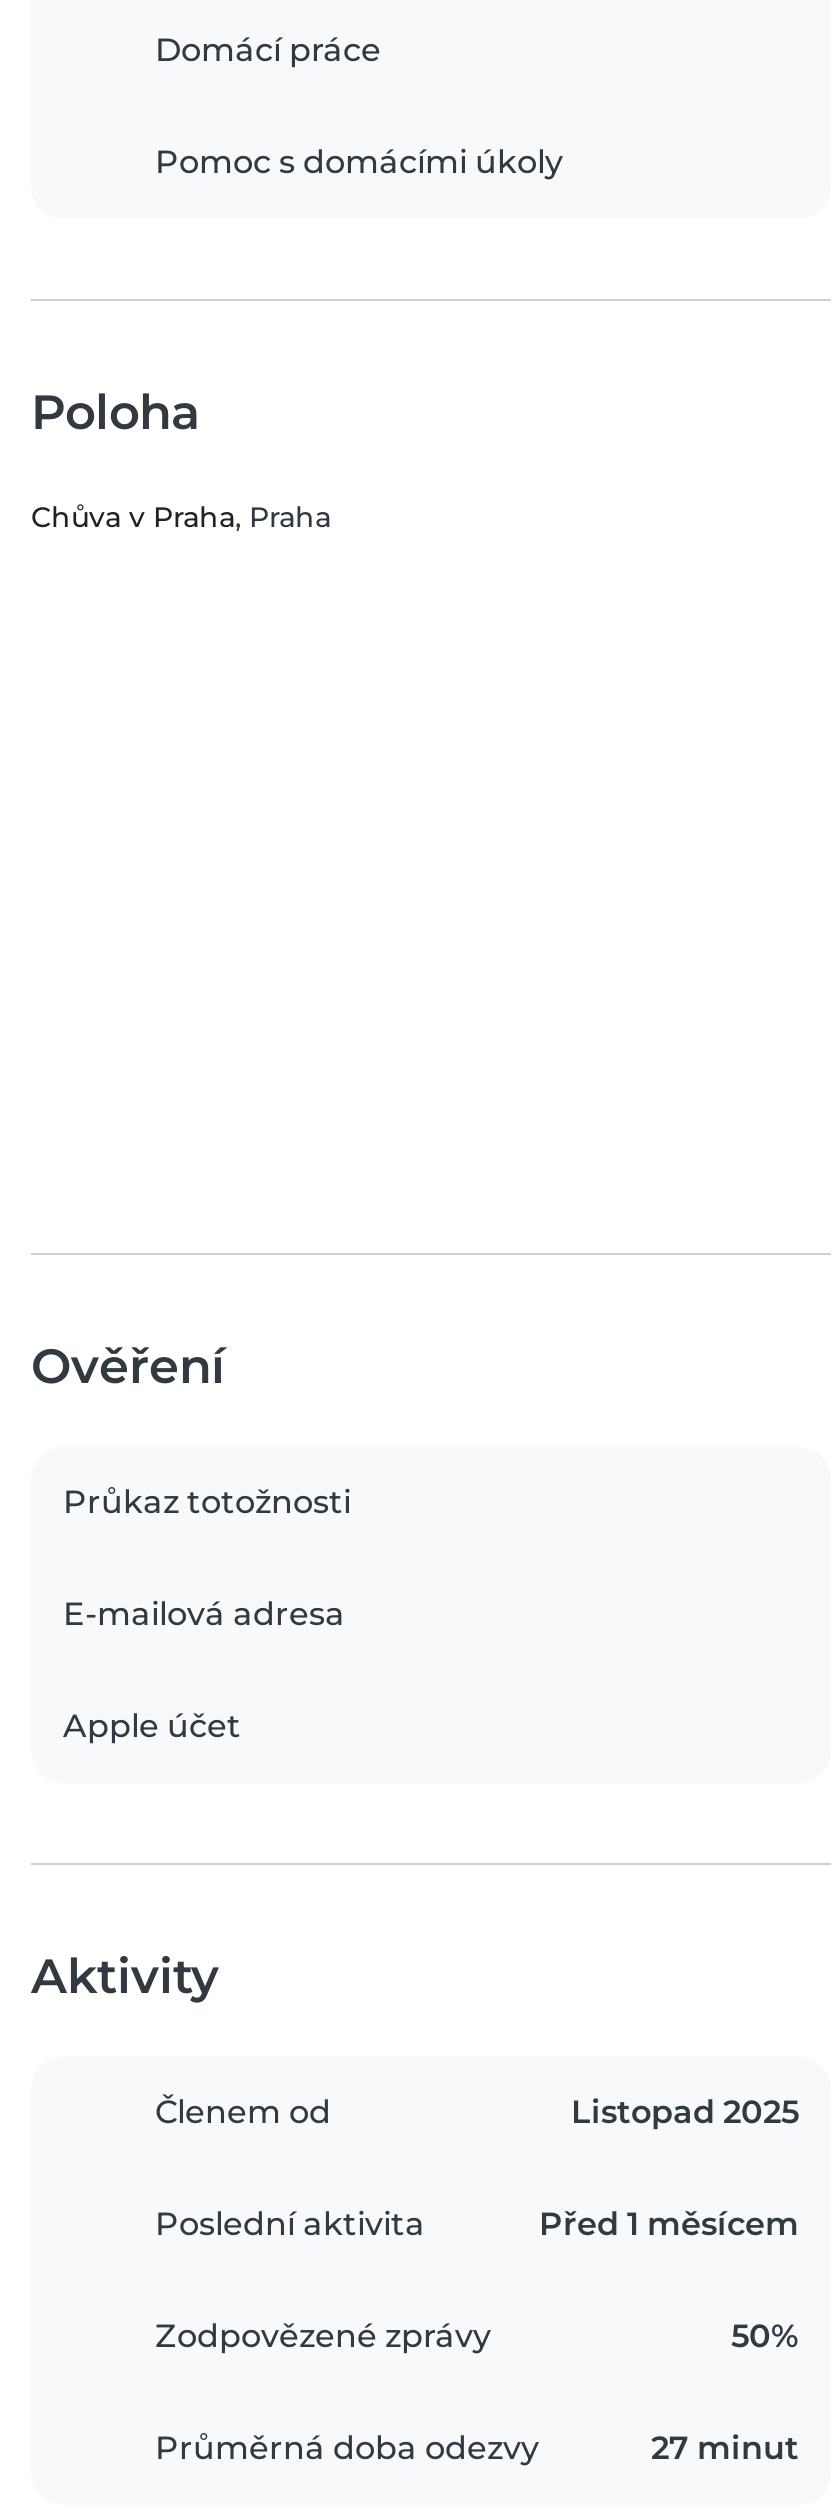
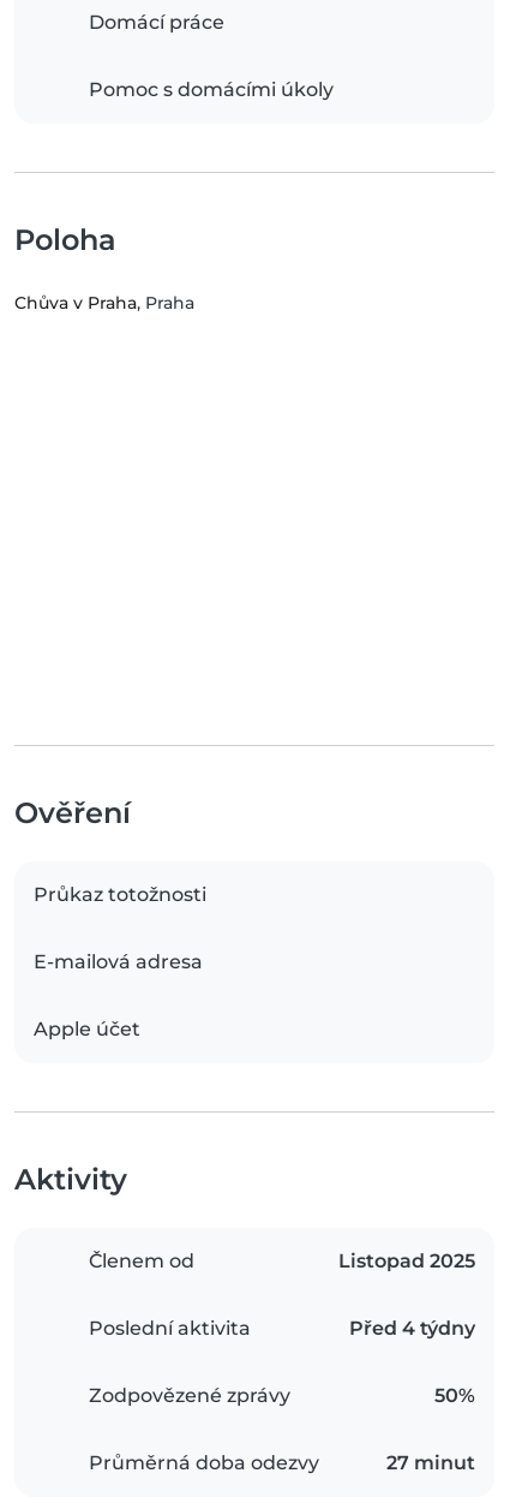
[539,2206,799,2244] Před 1 měsícem -> [349,1317,475,1340] Před 4 týdny

